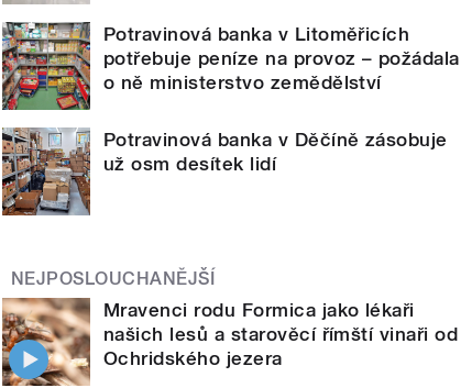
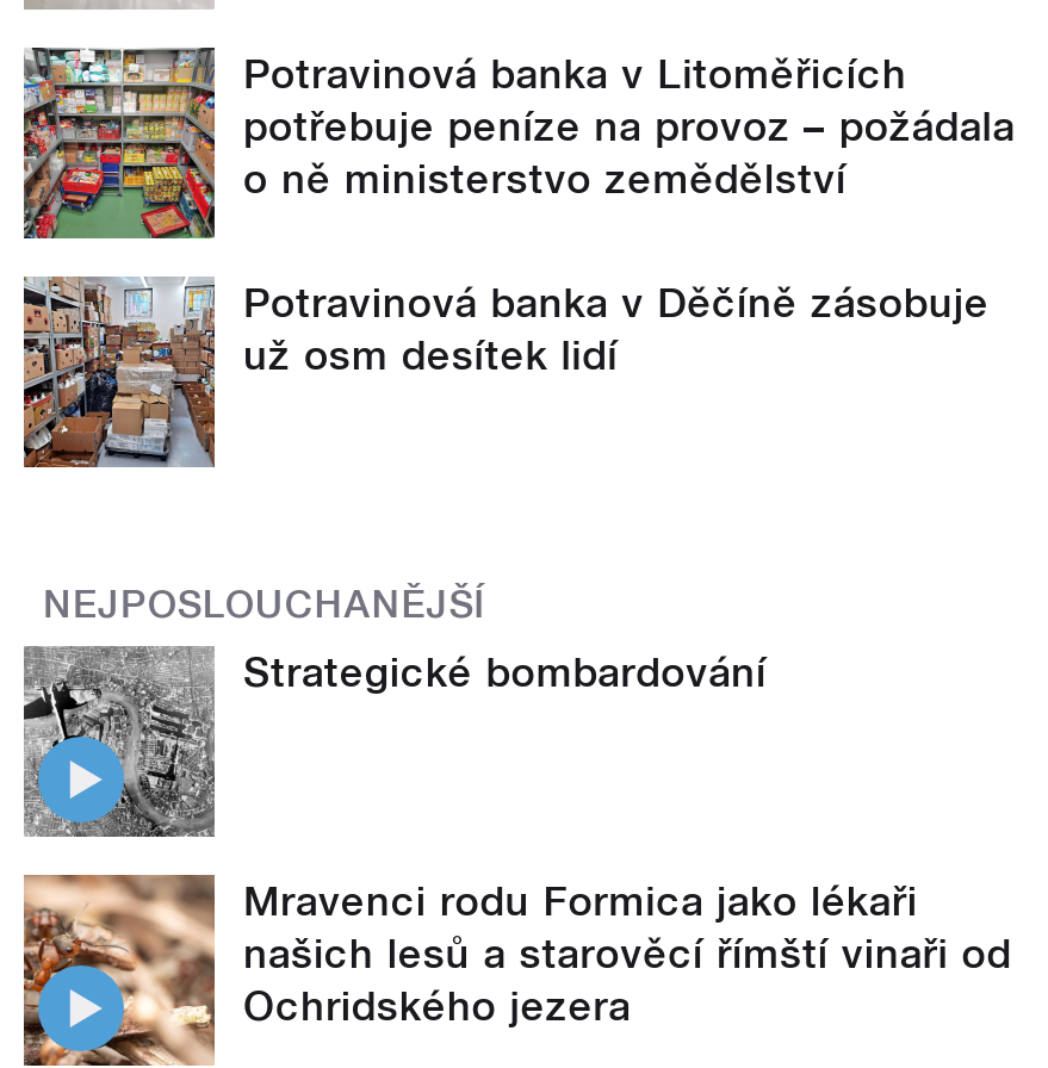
none -> [21,646,767,839] [image] | Strategické bombardování

